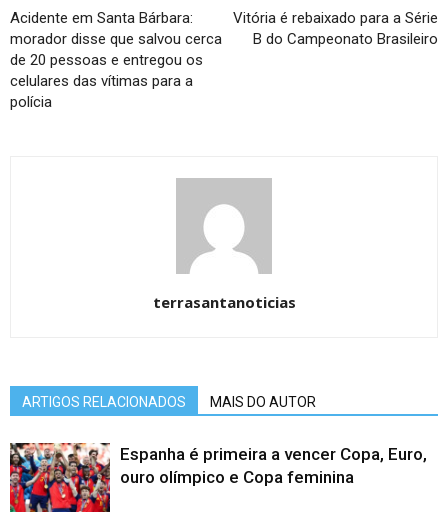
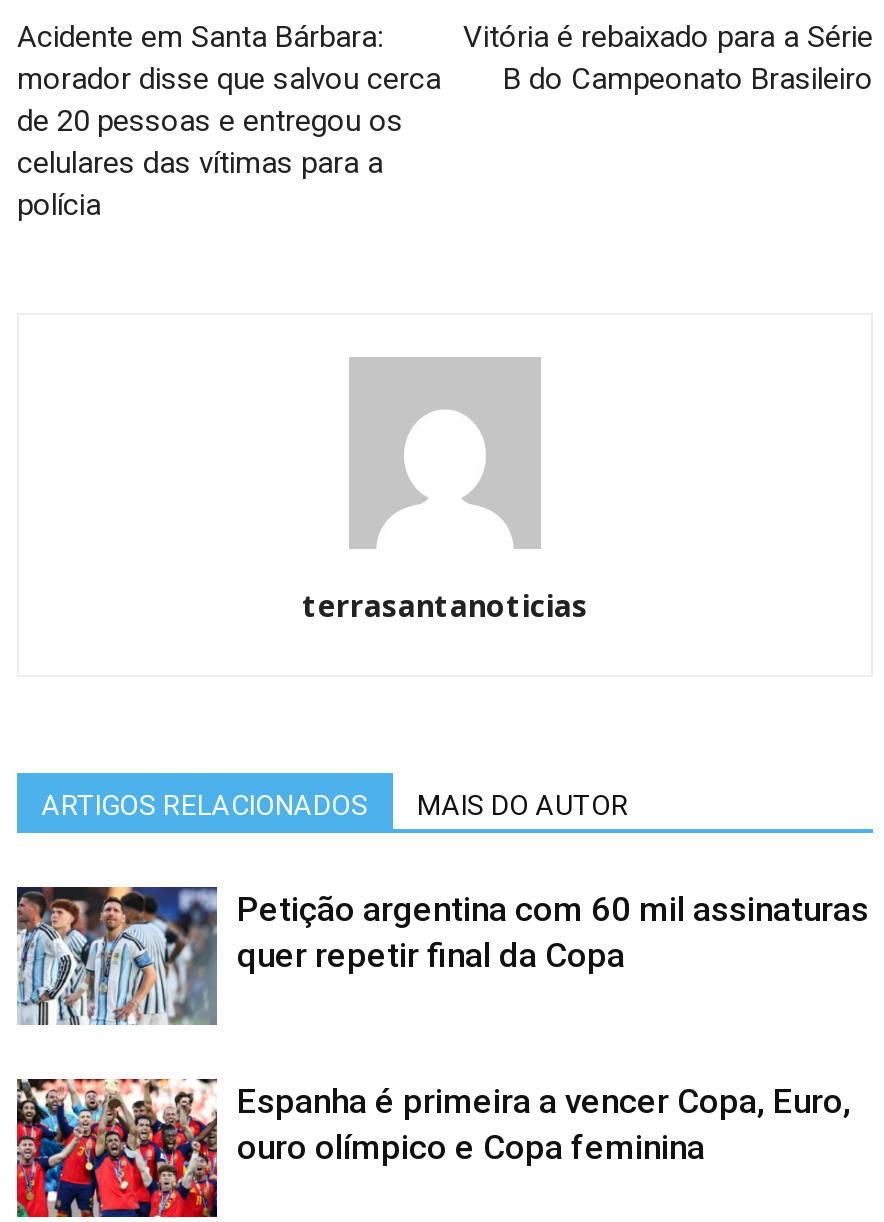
none -> [15,885,869,1027] [image] | Petição argentina com 60 mil assinaturas | quer repetir final da Copa

